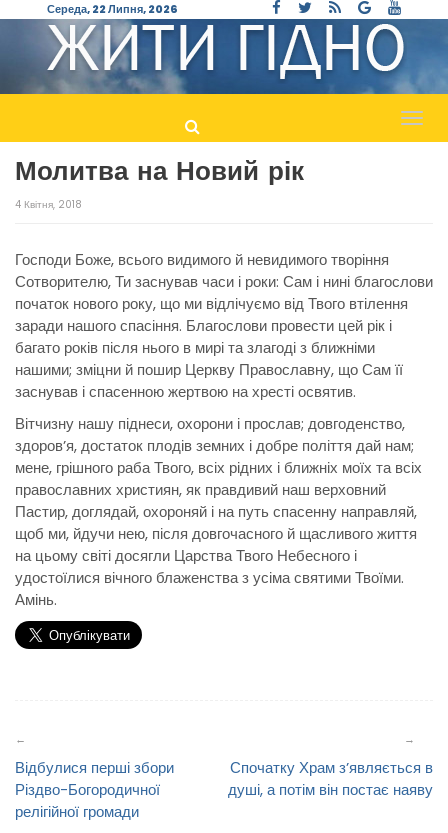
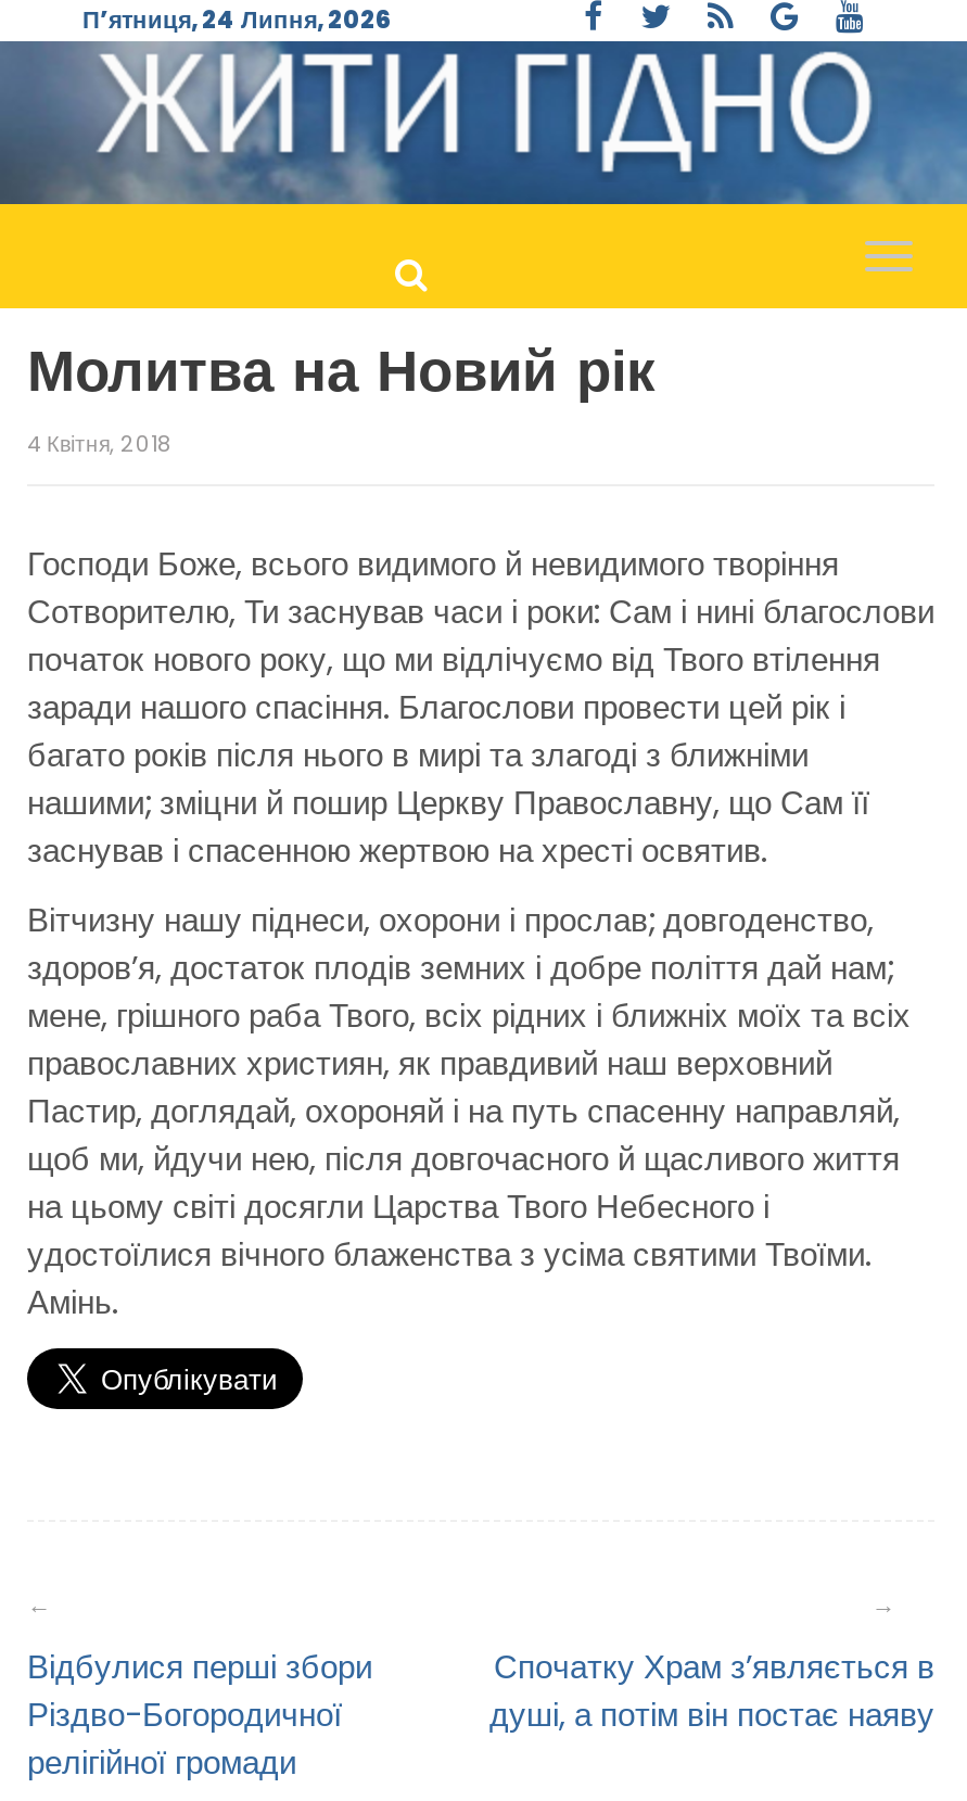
[46,1,177,17] Середа, 22 Липня, 2026 -> [82,2,393,37] П’ятниця, 24 Липня, 2026

